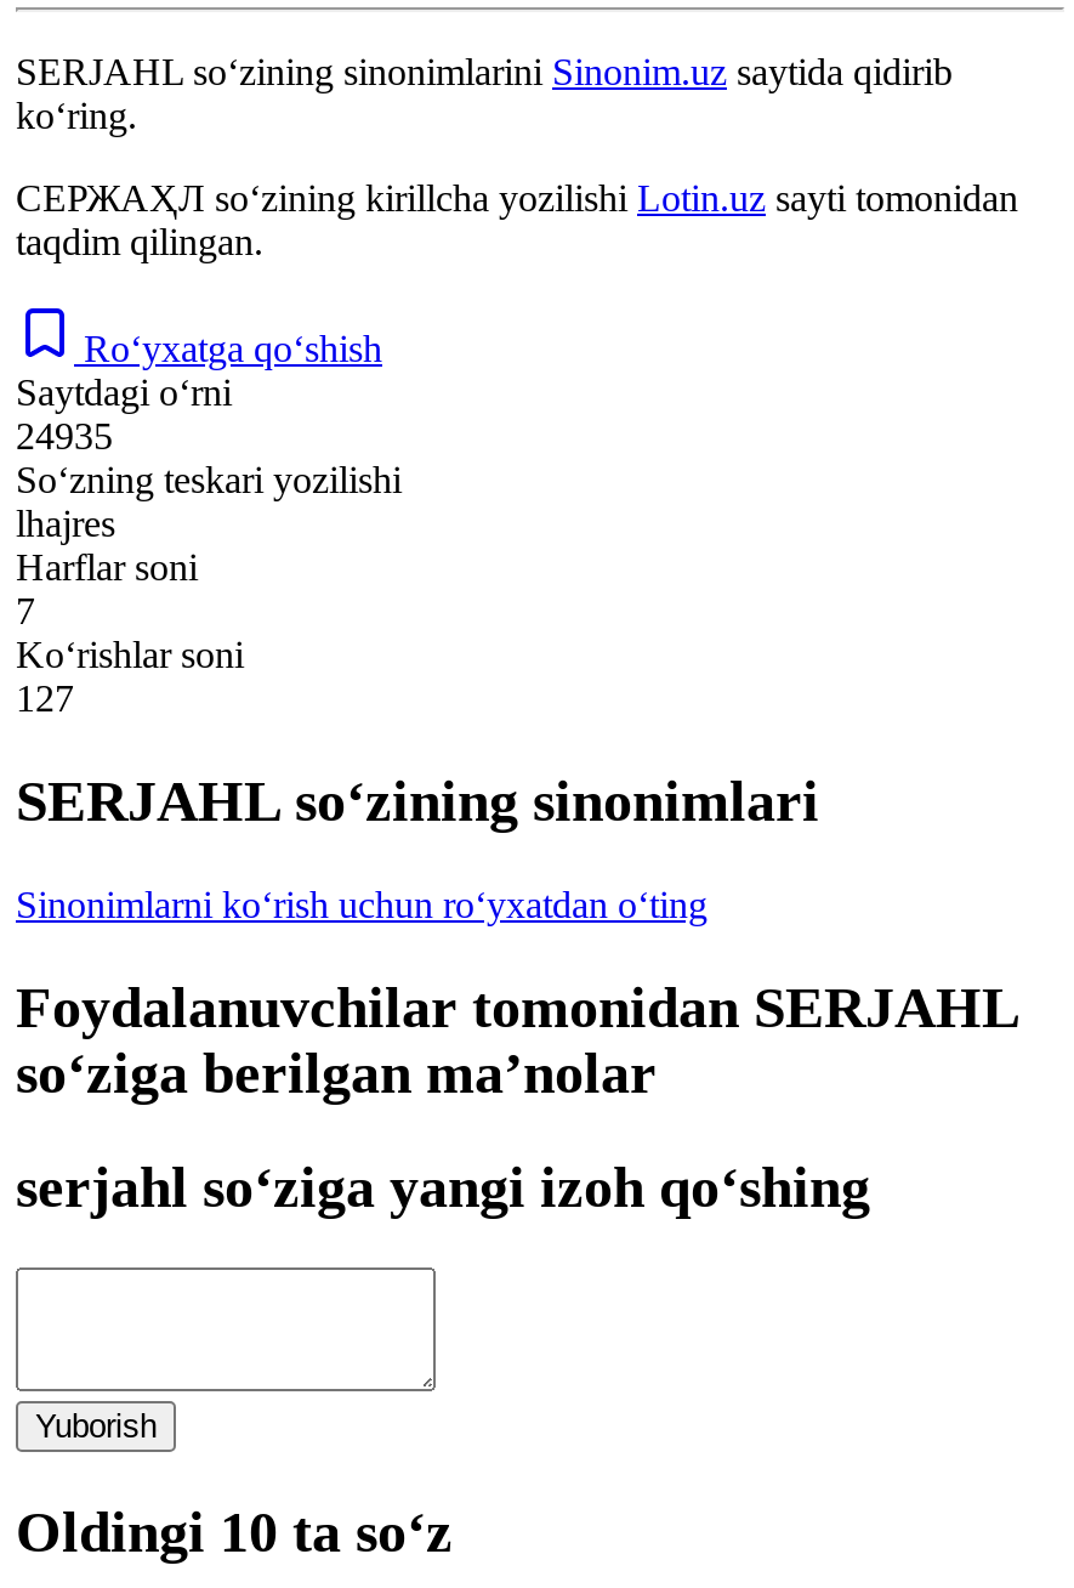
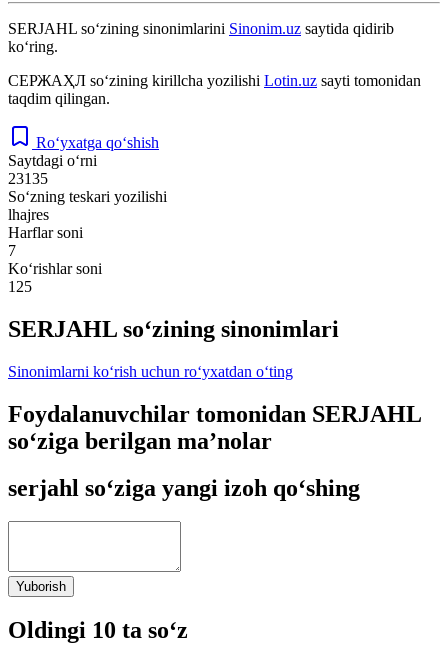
[16,415,113,456] 24935 -> [8,170,48,187] 23135
[16,677,74,718] 127 -> [8,278,32,295] 125

